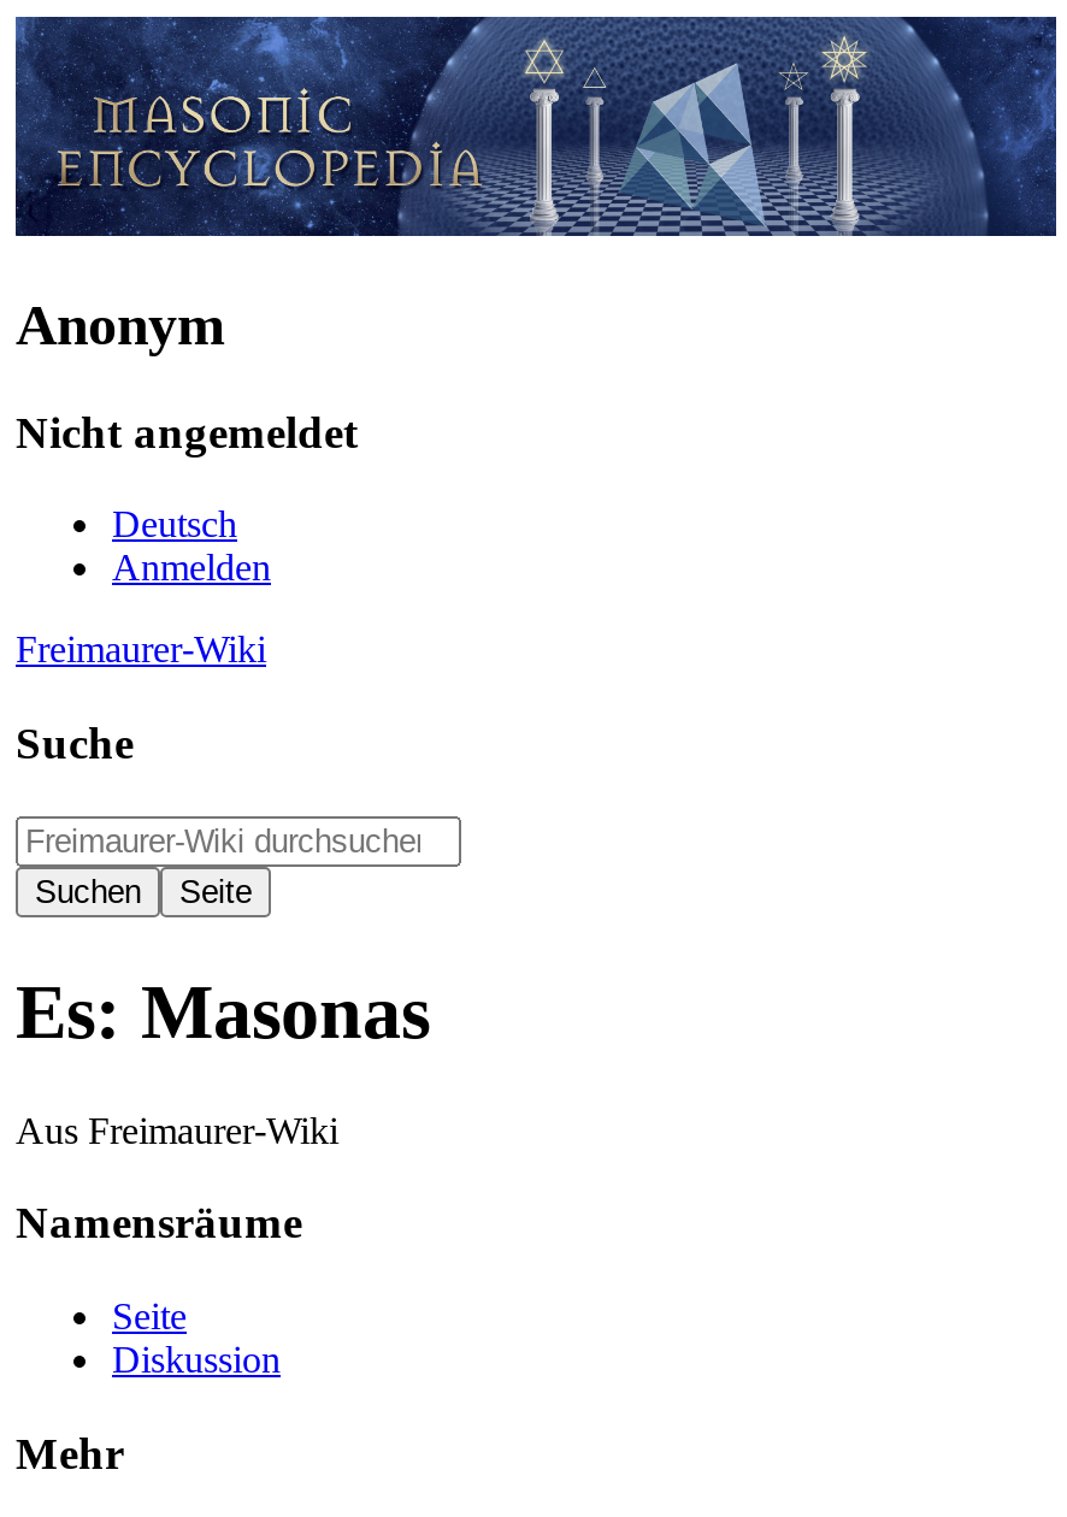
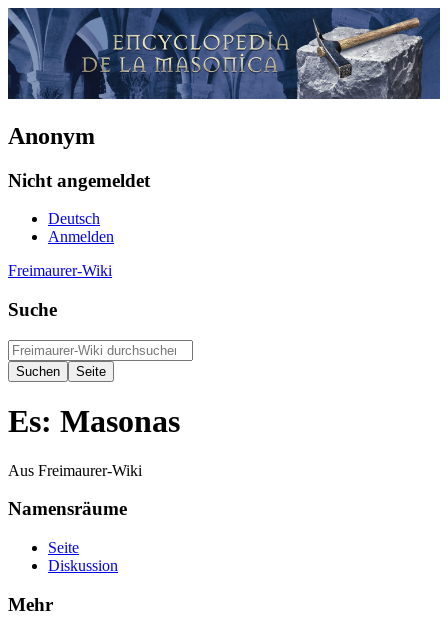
[16,17,1056,238] [image] -> [8,8,440,100] [image]

